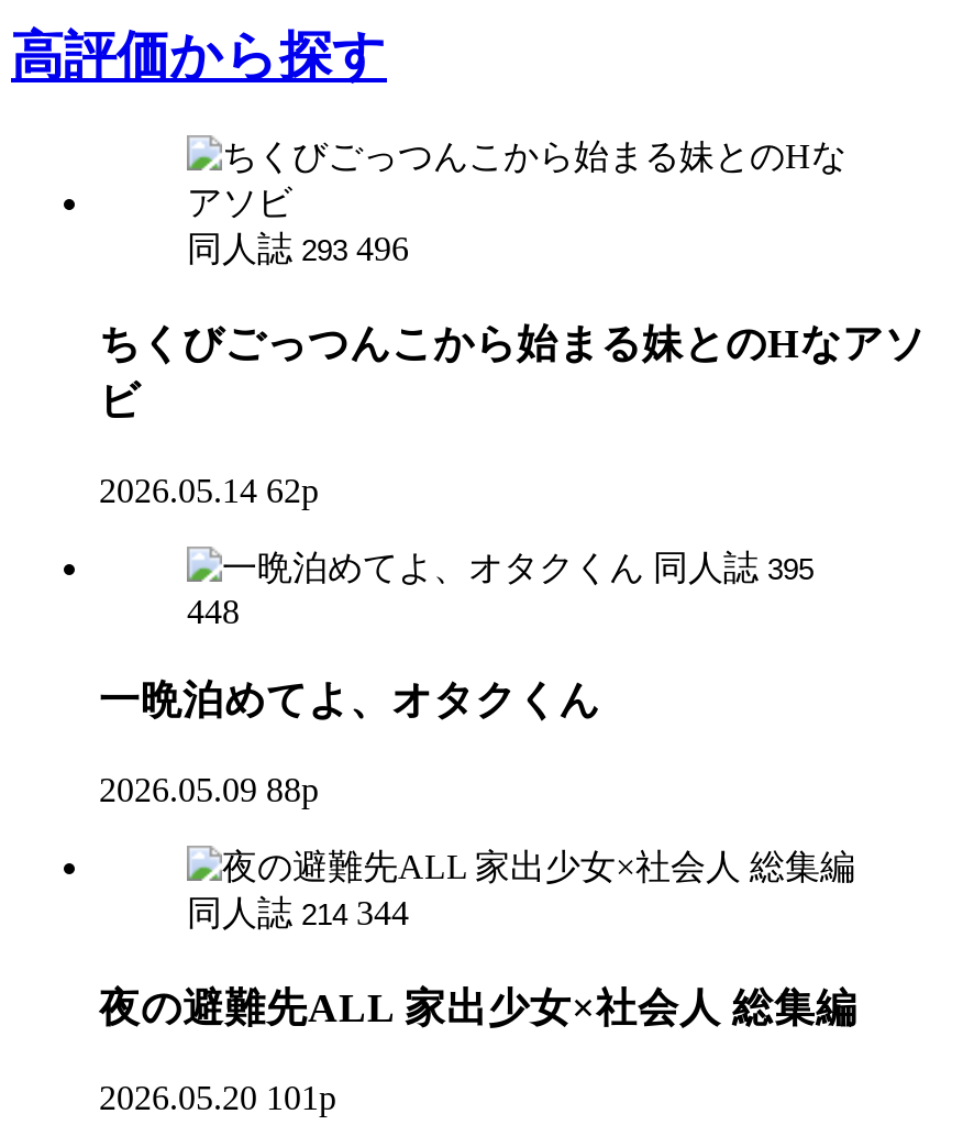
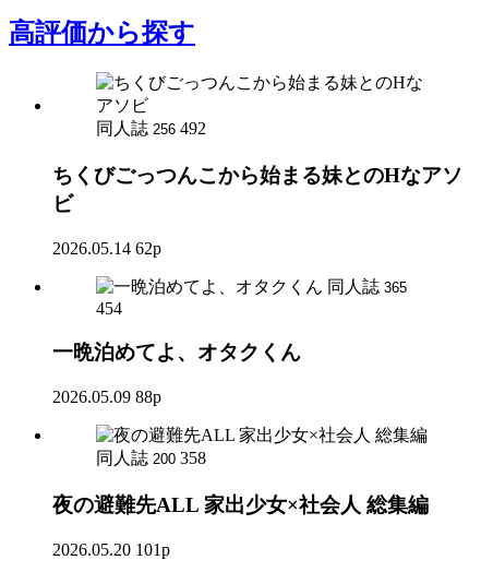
[187,230,409,268] 同人誌 293 496 -> [96,119,206,138] 同人誌 256 492
[653,548,813,585] 同人誌 395 -> [327,277,407,295] 同人誌 365
[187,592,240,629] 448 -> [96,299,122,317] 454
[187,894,409,932] 同人誌 214 344 -> [96,449,206,467] 同人誌 200 358

